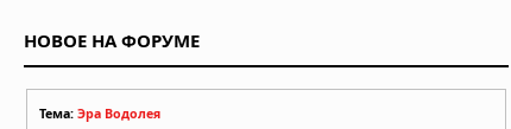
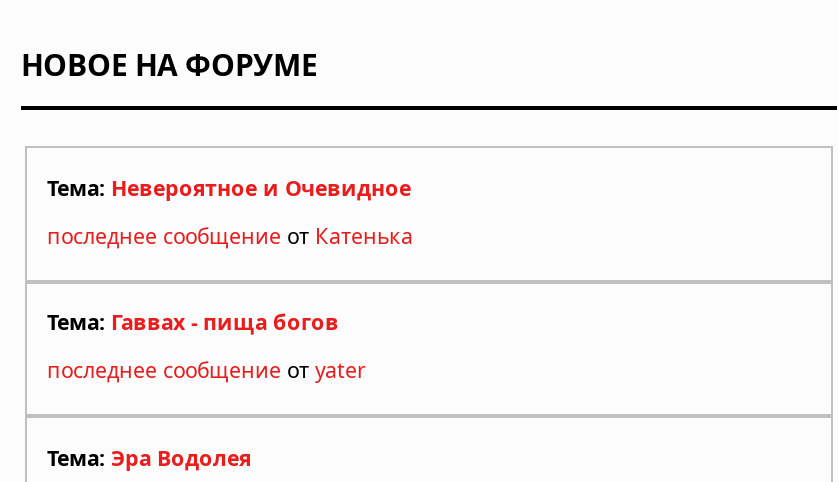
none -> [47,174,413,385] Тема: Невероятное и Очевидное | последнее сообщение от Катенька | Тема: Гаввах - пища богов | последнее сообщение от yater

